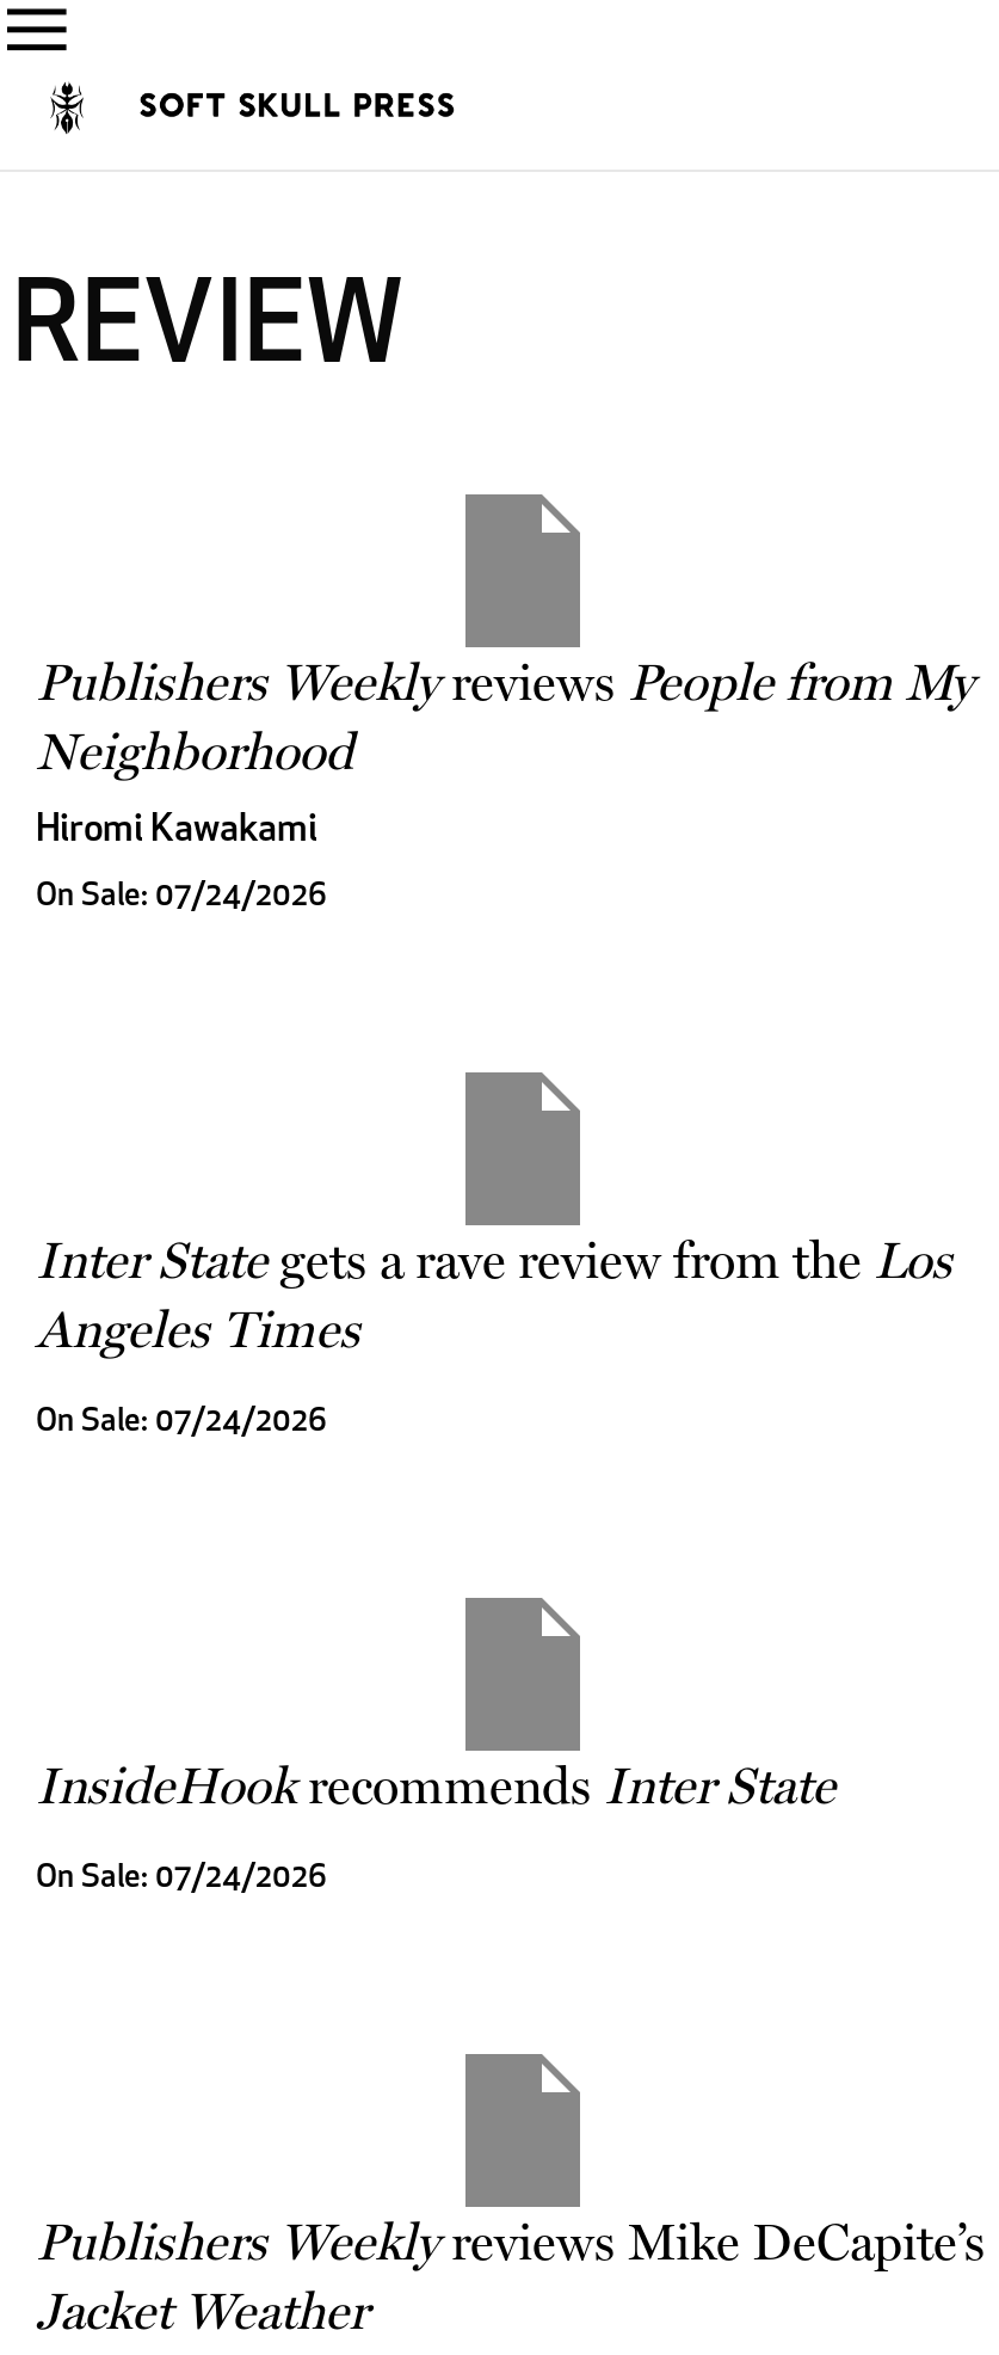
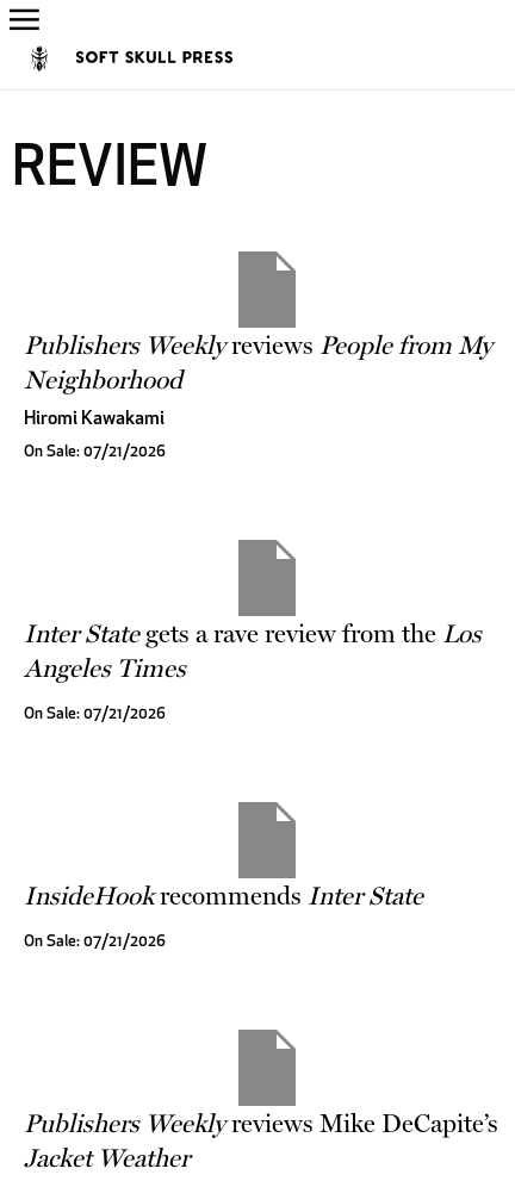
[36,881,327,912] On Sale: 07/24/2026 -> [24,444,166,460] On Sale: 07/21/2026
[36,1406,327,1437] On Sale: 07/24/2026 -> [24,706,166,722] On Sale: 07/21/2026
[36,1862,327,1893] On Sale: 07/24/2026 -> [24,934,166,949] On Sale: 07/21/2026

